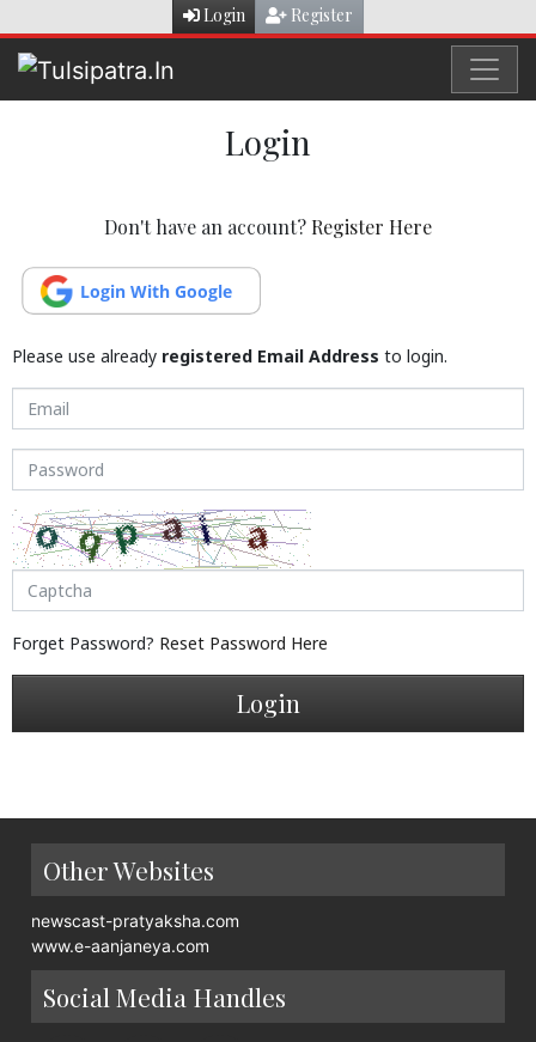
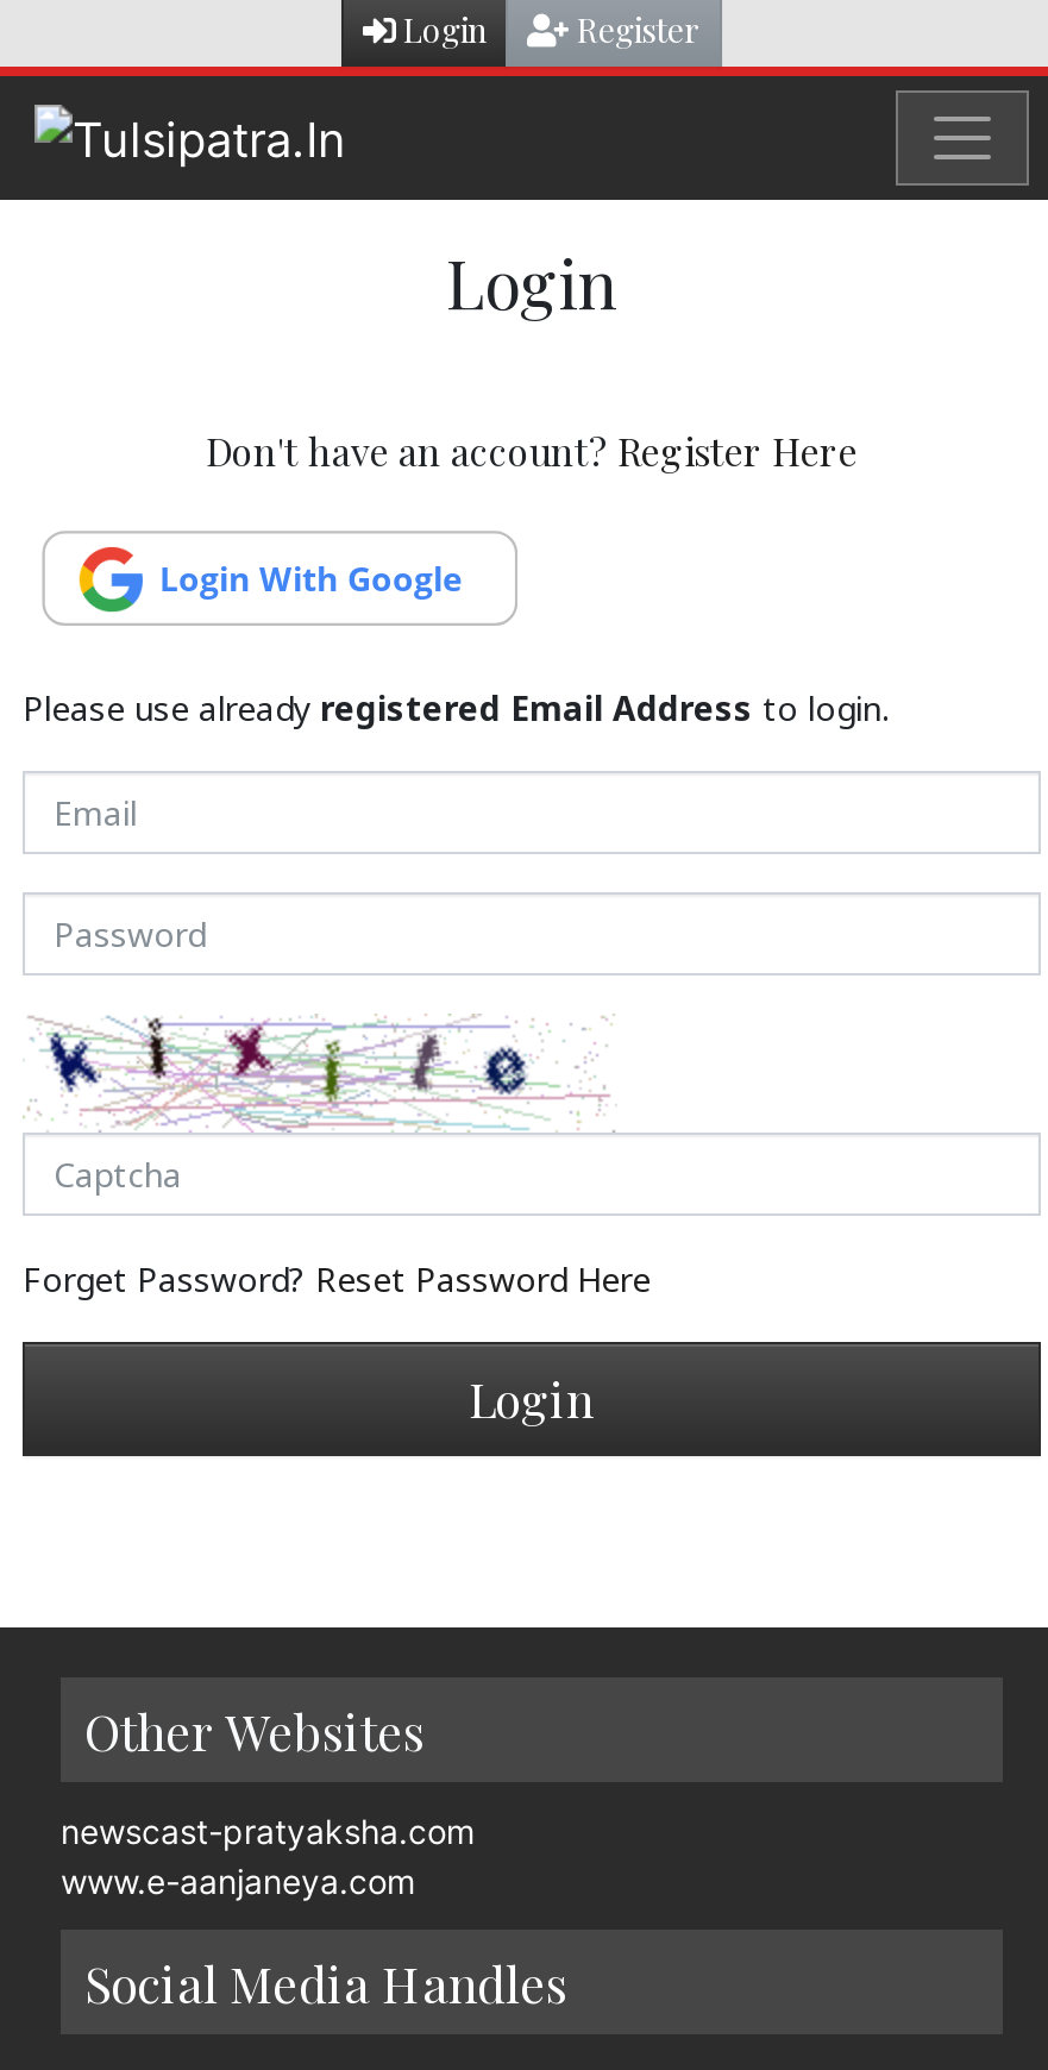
[25,508,311,569] [image] -> [37,1014,608,1133] [image]

